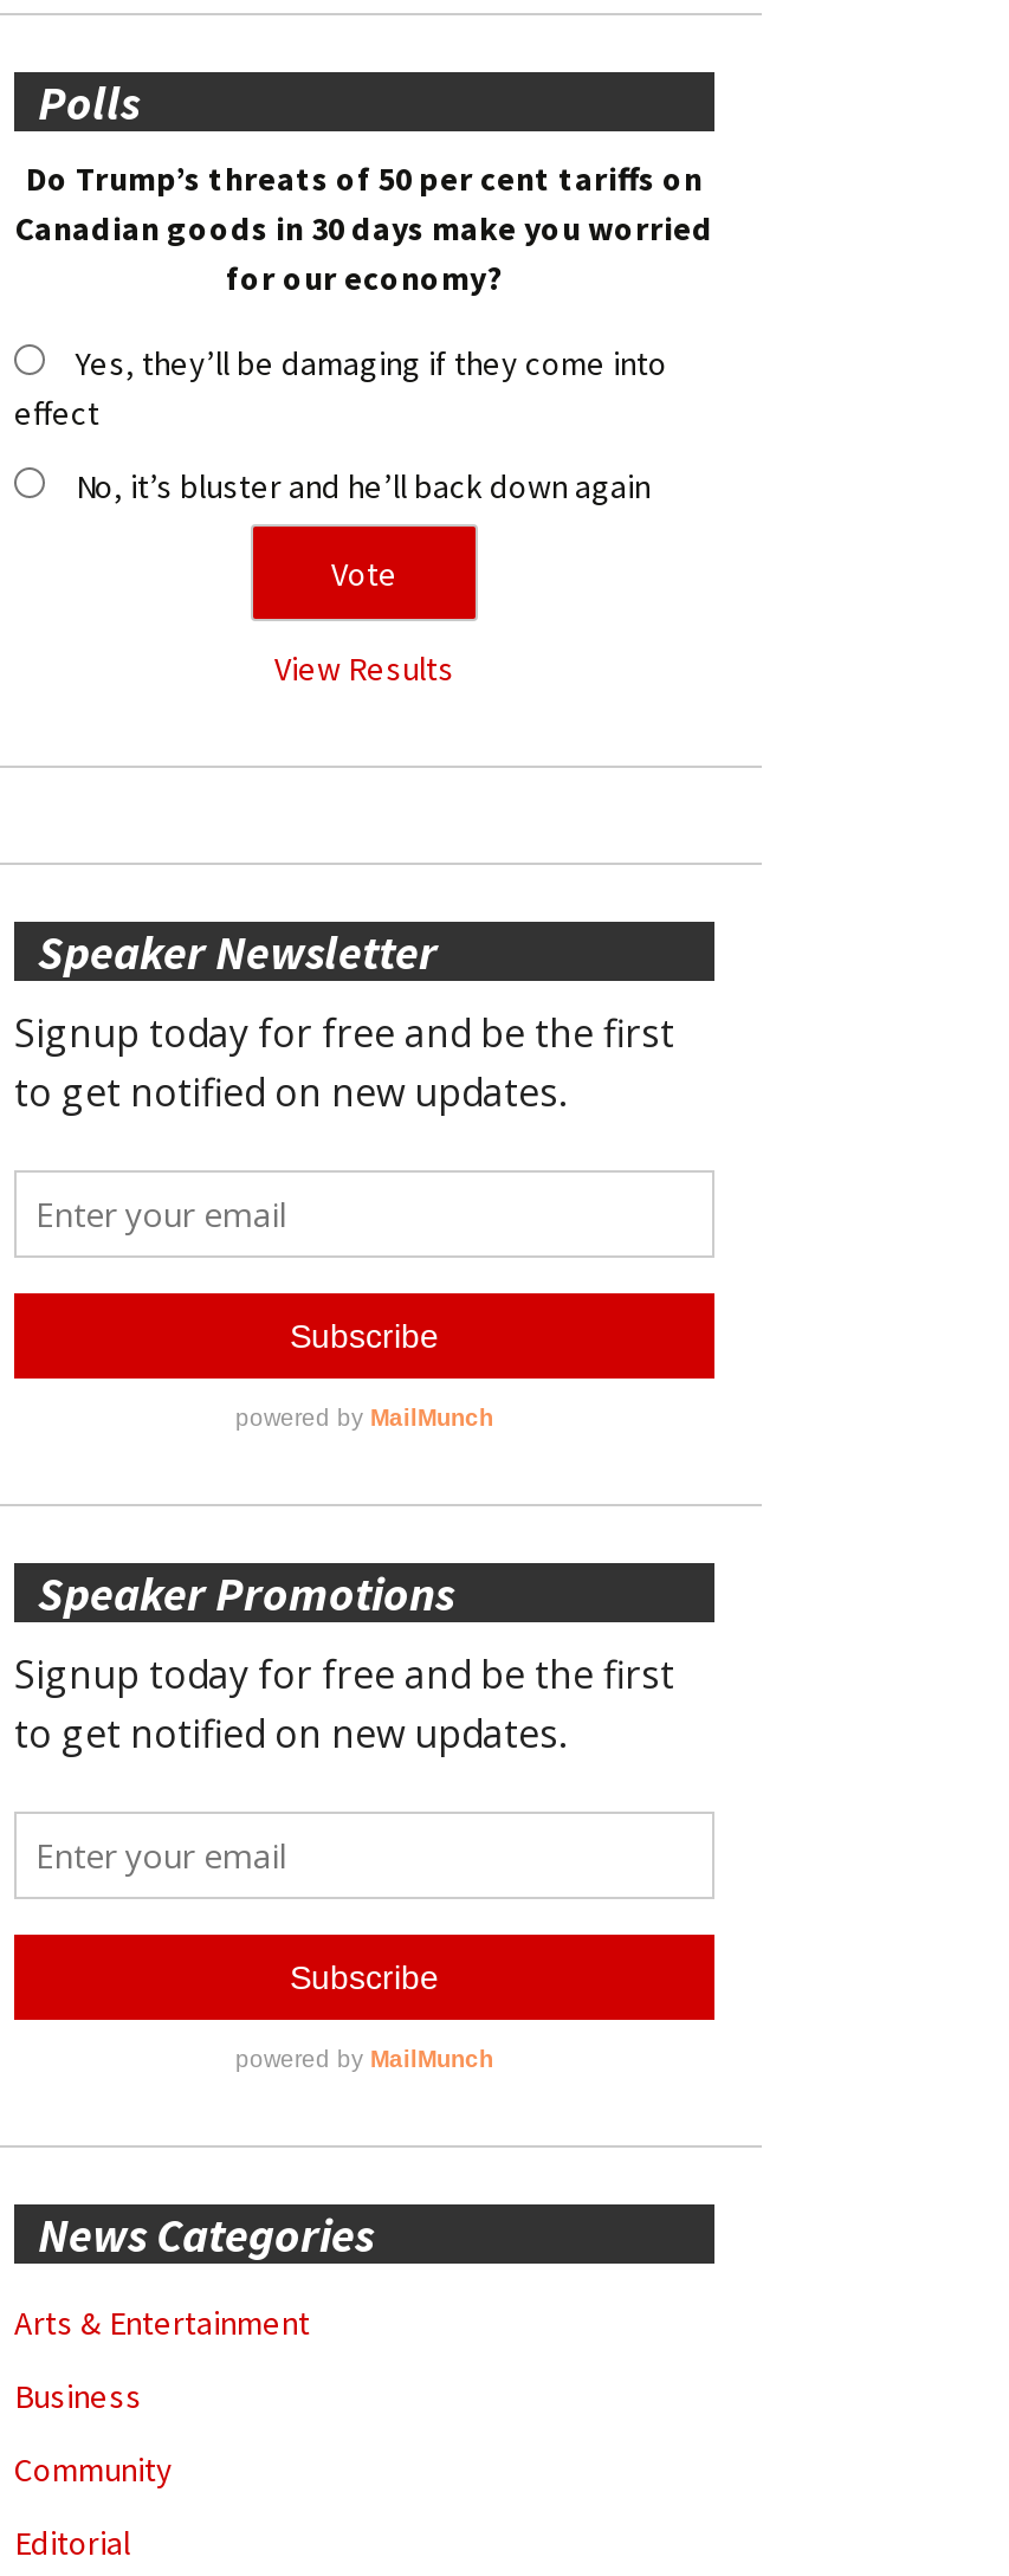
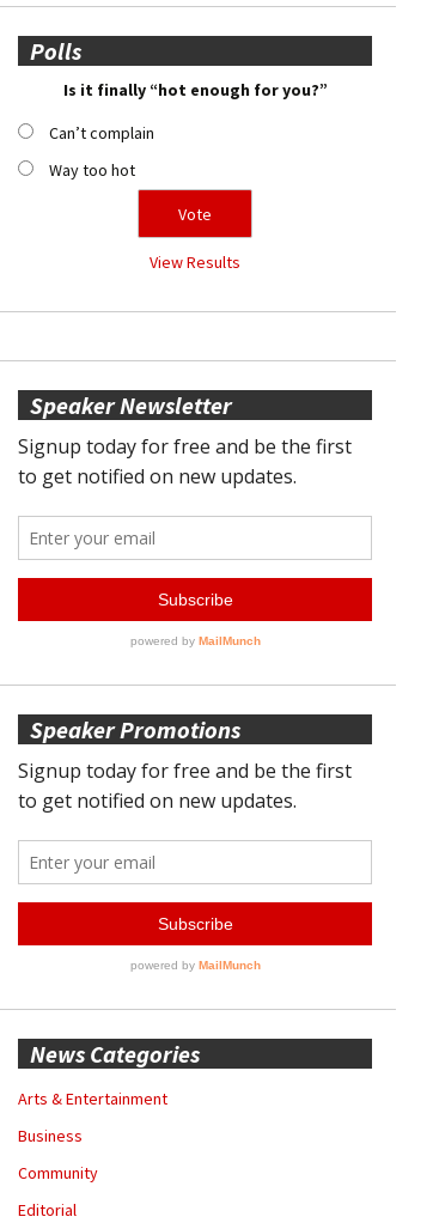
[15,158,713,300] Do Trump’s threats of 50 per cent tariffs on | Canadian goods in 30 days make you worried | for our economy? -> [63,79,327,100] Is it finally “hot enough for you?”
[14,343,667,435] Yes, they’ll be damaging if they come into | effect -> [49,122,154,143] Can’t complain
[76,466,651,508] No, it’s bluster and he’ll back down again -> [49,159,135,180] Way too hot

